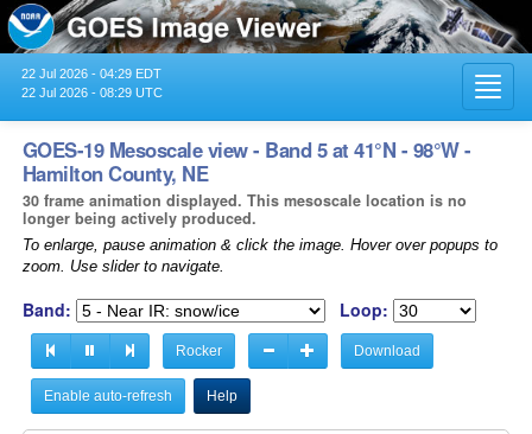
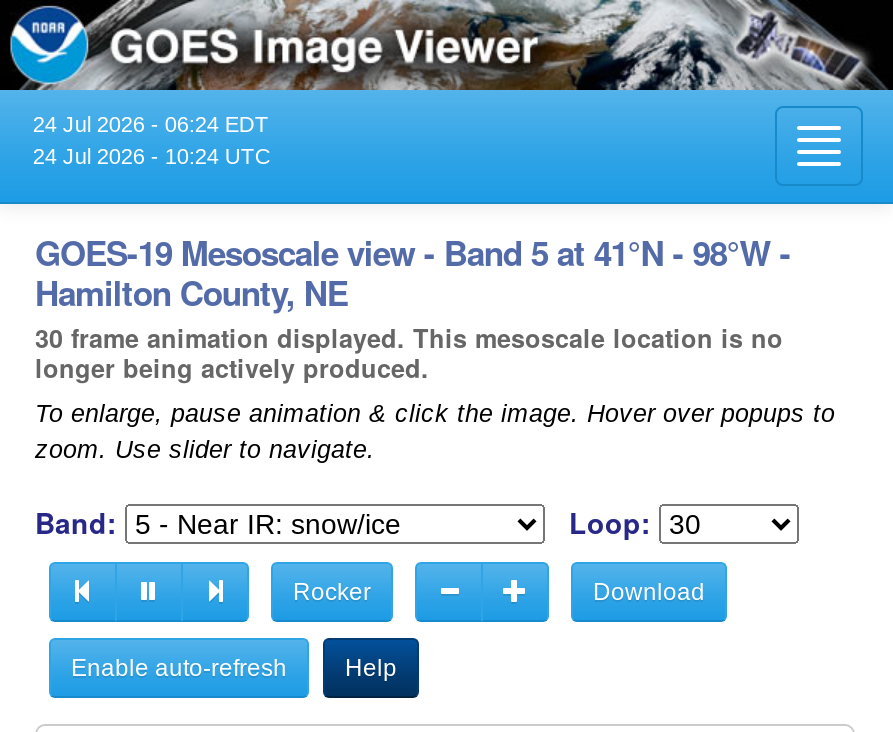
[21,66,161,80] 22 Jul 2026 - 04:29 EDT -> [33,112,269,136] 24 Jul 2026 - 06:24 EDT
[21,85,163,99] 22 Jul 2026 - 08:29 UTC -> [33,144,271,168] 24 Jul 2026 - 10:24 UTC

